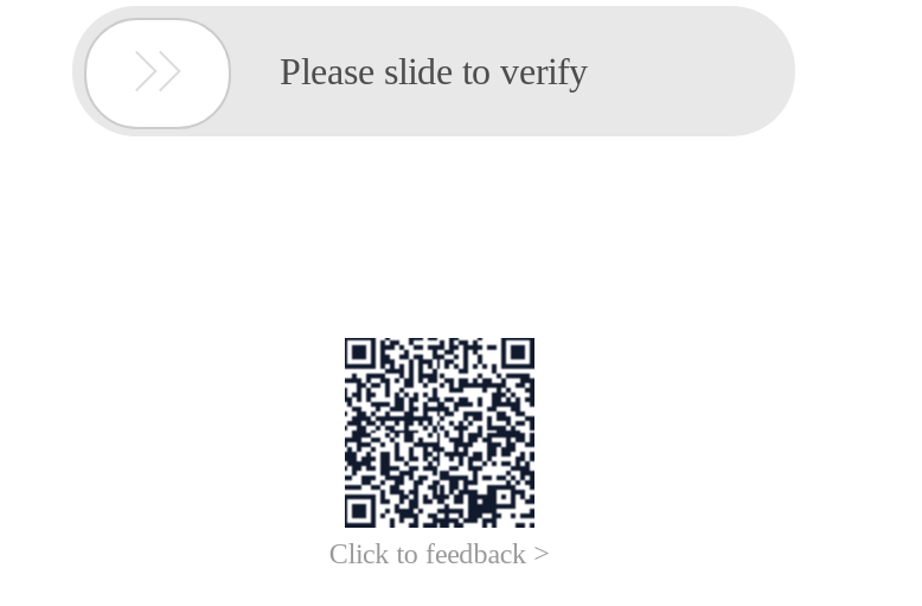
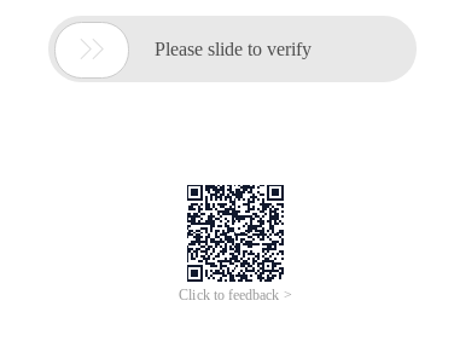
[342,336,537,530] [image] -> [187,184,285,283] [image]

